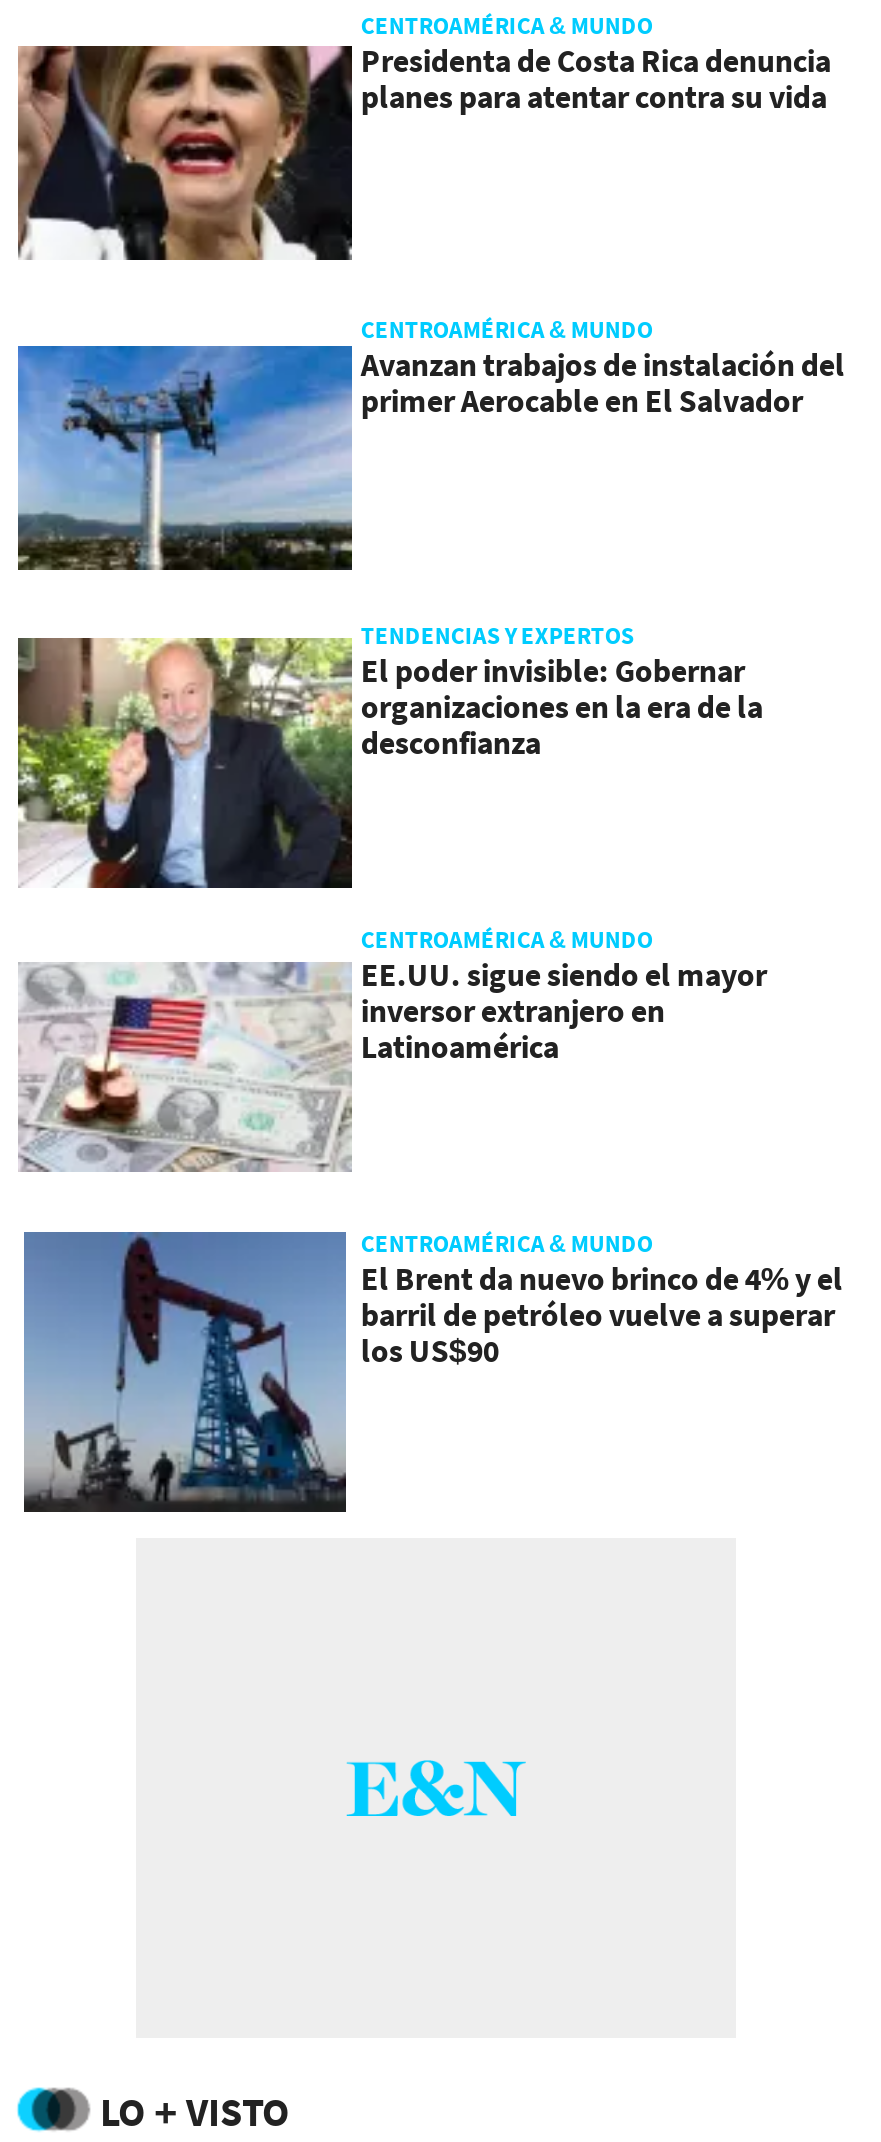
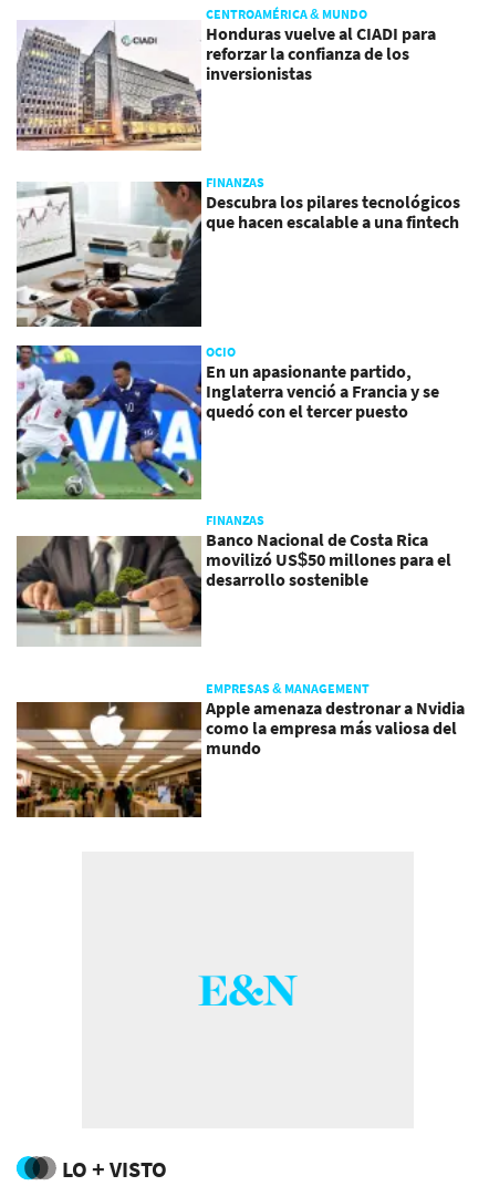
[16,40,831,272] [image] | Presidenta de Costa Rica denuncia | planes para atentar contra su vida -> [17,21,436,152] [image] | Honduras vuelve al CIADI para | reforzar la confianza de los | inversionistas
[16,315,845,590] [image] | CENTROAMÉRICA & MUNDO | Avanzan trabajos de instalación del | primer Aerocable en El Salvador -> [15,174,461,328] [image] | FINANZAS | Descubra los pilares tecnológicos | que hacen escalable a una fintech
[16,620,763,902] [image] | TENDENCIAS Y EXPERTOS | El poder invisible: Gobernar | organizaciones en la era de la | desconfianza -> [15,343,440,501] [image] | OCIO | En un apasionante partido, | Inglaterra venció a Francia y se | quedó con el tercer puesto
[18,924,767,1174] [image] | CENTROAMÉRICA & MUNDO | EE.UU. sigue siendo el mayor | inversor extranjero en | Latinoamérica -> [15,512,452,649] [image] | FINANZAS | Banco Nacional de Costa Rica | movilizó US$50 millones para el | desarrollo sostenible
[18,1229,843,1514] [image] | CENTROAMÉRICA & MUNDO | El Brent da nuevo brinco de 4% y el | barril de petróleo vuelve a superar | los US$90 -> [15,680,465,837] [image] | EMPRESAS & MANAGEMENT | Apple amenaza destronar a Nvidia | como la empresa más valiosa del | mundo

